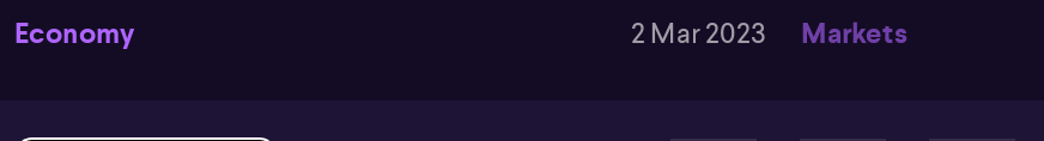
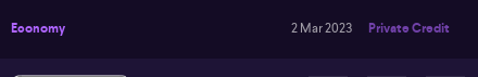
[801,15,909,53] Markets -> [368,20,449,37] Private Credit

